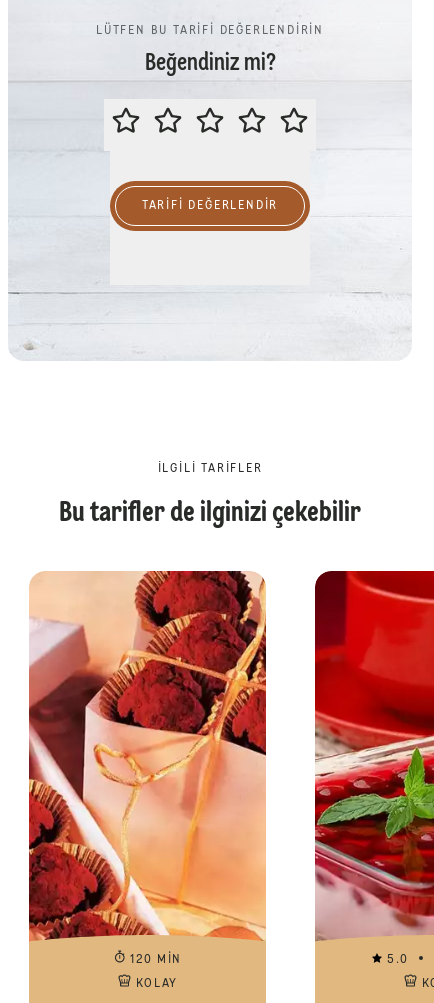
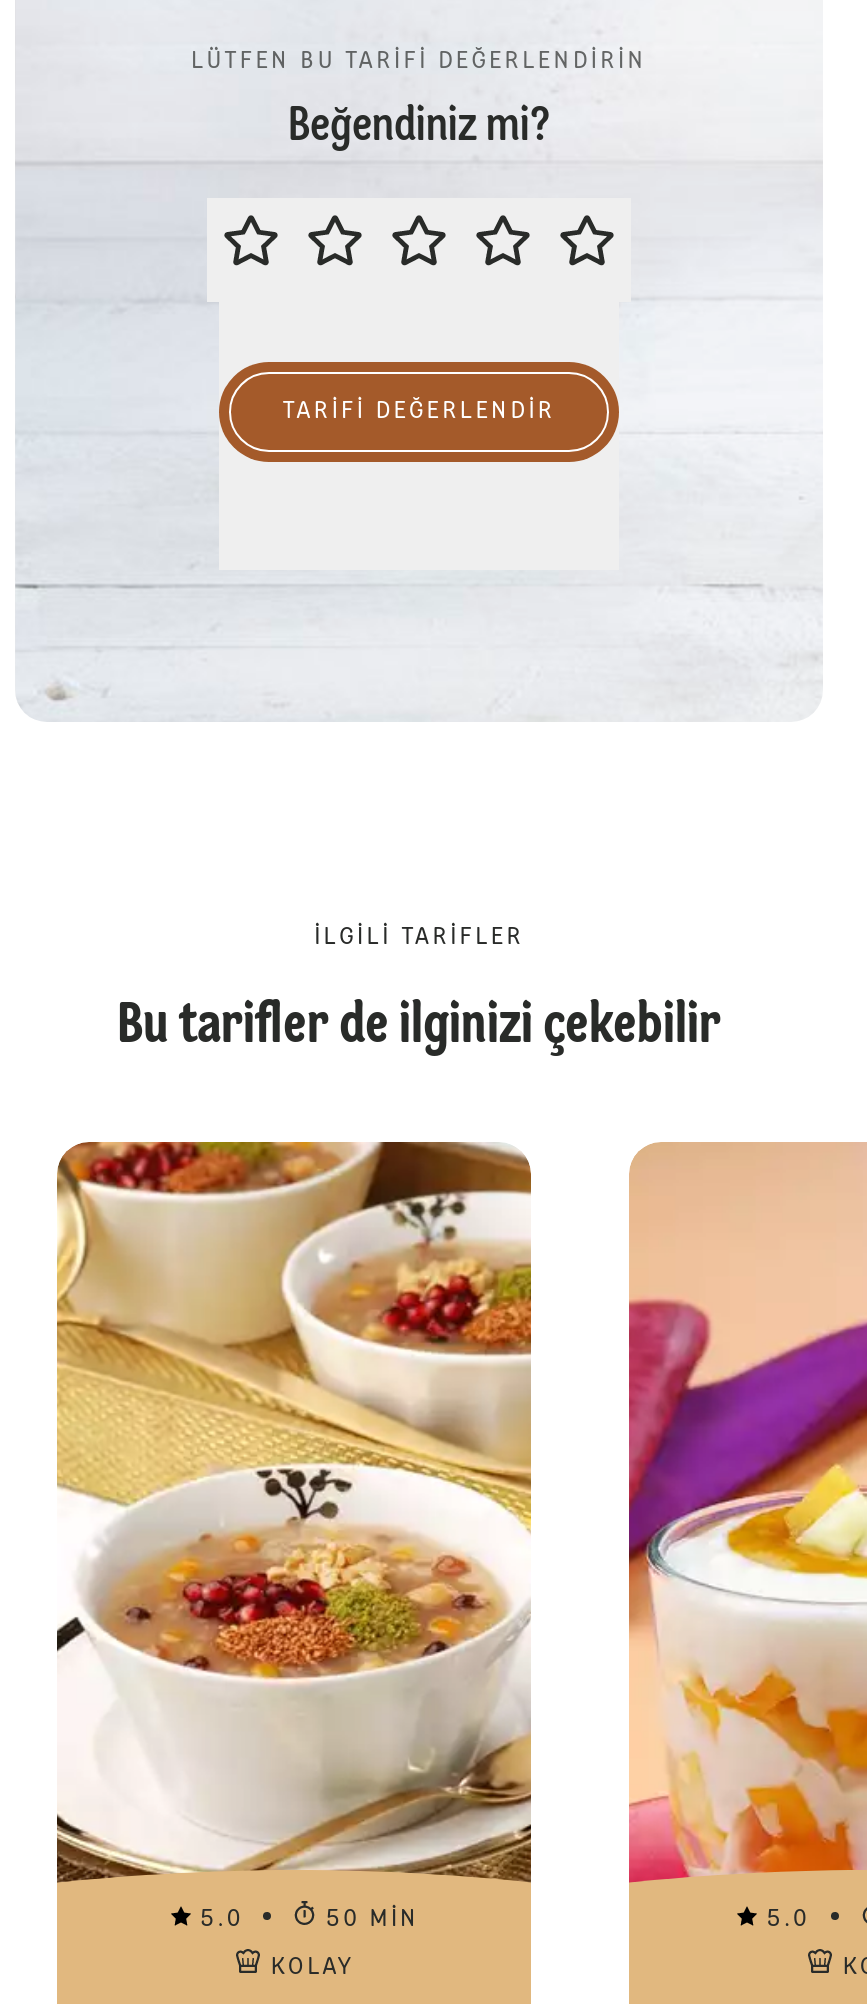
[28,570,267,966] [image] | 120 MIN -> [55,1140,533,1932] [image] | 5.0 | 50 MIN
[314,571,431,941] [image] -> [627,1142,861,1882] [image]

